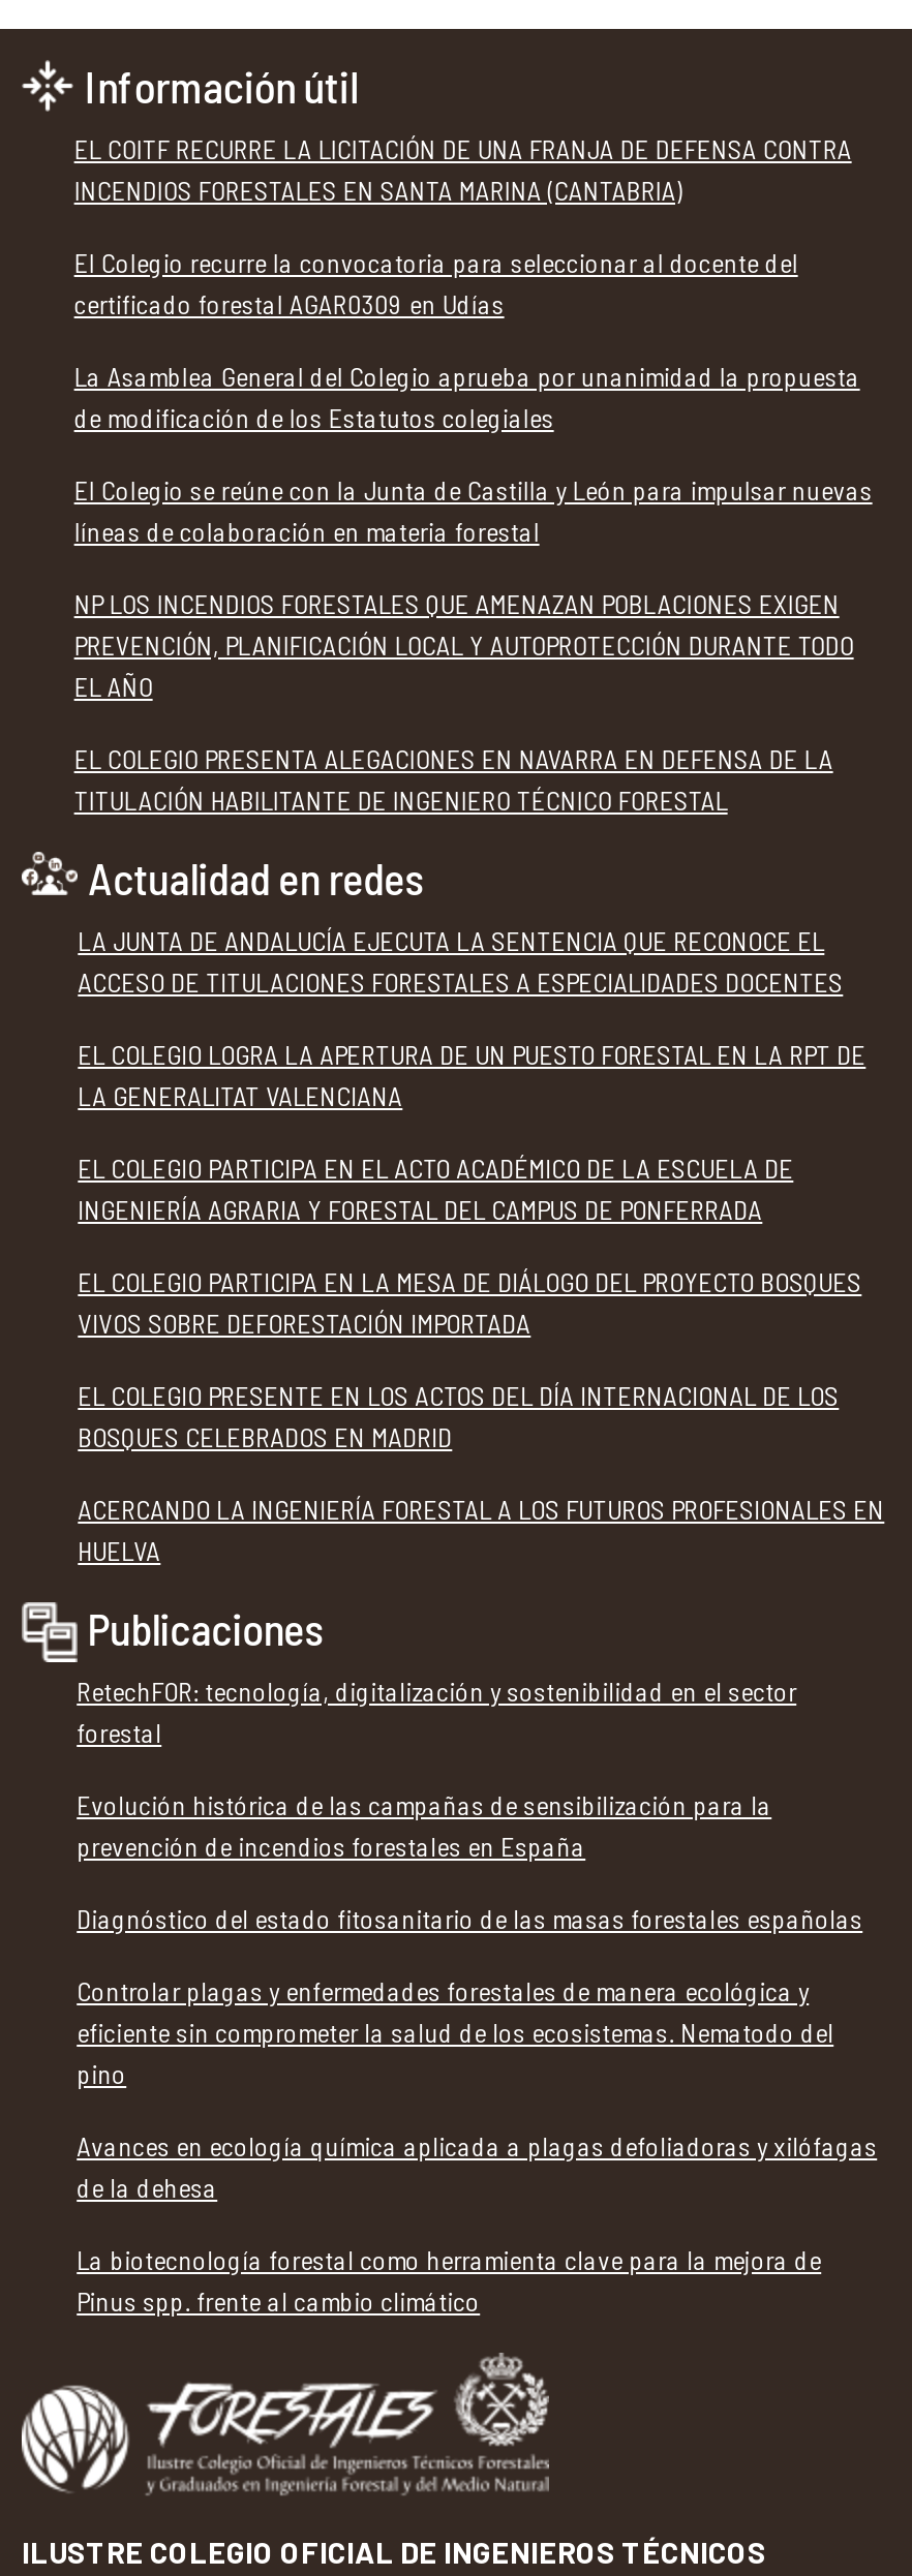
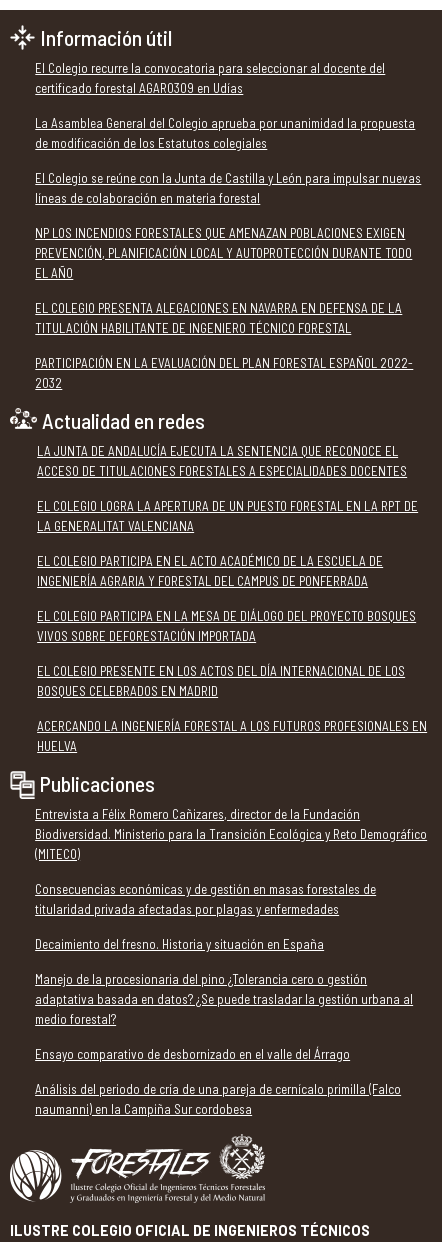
[74,132,852,207] EL COITF RECURRE LA LICITACIÓN DE UNA FRANJA DE DEFENSA CONTRA | INCENDIOS FORESTALES EN SANTA MARINA (CANTABRIA) -> none
moved [74,246,872,817] -> [35,60,421,336]: El Colegio recurre la convocatoria para seleccionar al docente del | certificado forestal AGAR0309 en Udías | La Asamblea General del Colegio aprueba por unanimidad la propuesta | ... | EL COLEGIO PRESENTA ALEGACIONES EN NAVARRA EN DEFENSA DE LA | TITULACIÓN HABILITANTE DE INGENIERO TÉCNICO FORESTAL
none -> [35,355,413,391] PARTICIPACIÓN EN LA EVALUACIÓN DEL PLAN FORESTAL ESPAÑOL 2022- | 2032
[77,1675,796,1749] RetechFOR: tecnología, digitalización y sostenibilidad en el sector | forestal -> [35,806,427,862] Entrevista a Félix Romero Cañizares, director de la Fundación | Biodiversidad. Ministerio para la Transición Ecológica y Reto Demográfico | (MITECO)
[77,1788,772,1863] Evolución histórica de las campañas de sensibilización para la | prevención de incendios forestales en España -> [35,881,376,917] Consecuencias económicas y de gestión en masas forestales de | titularidad privada afectadas por plagas y enfermedades
[77,1902,863,1935] Diagnóstico del estado fitosanitario de las masas forestales españolas -> [35,936,324,952] Decaimiento del fresno. Historia y situación en España
[77,1974,834,2090] Controlar plagas y enfermedades forestales de manera ecológica y | eficiente sin comprometer la salud de los ecosistemas. Nematodo del | pino -> [35,971,413,1027] Manejo de la procesionaria del pino ¿Tolerancia cero o gestión | adaptativa basada en datos? ¿Se puede trasladar la gestión urbana al | medio forestal?
[77,2129,877,2204] Avances en ecología química aplicada a plagas defoliadoras y xilófagas | de la dehesa -> [35,1046,350,1062] Ensayo comparativo de desbornizado en el valle del Árrago
[77,2243,821,2318] La biotecnología forestal como herramienta clave para la mejora de | Pinus spp. frente al cambio climático -> [35,1081,401,1117] Análisis del periodo de cría de una pareja de cernícalo primilla (Falco | naumanni) en la Campiña Sur cordobesa

